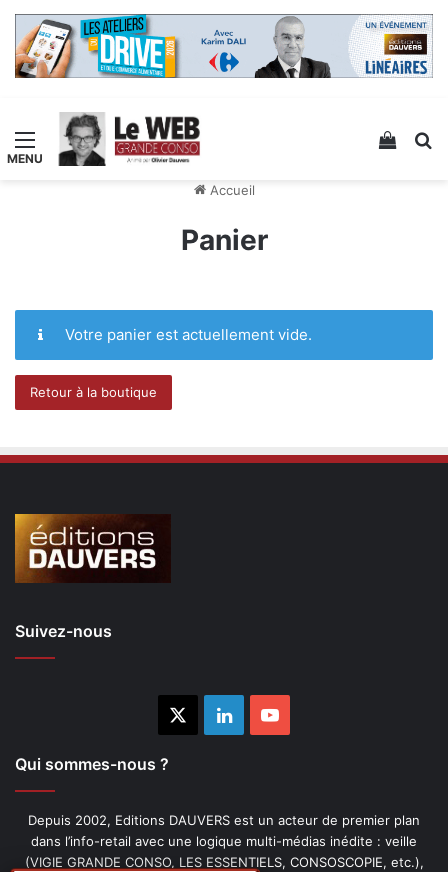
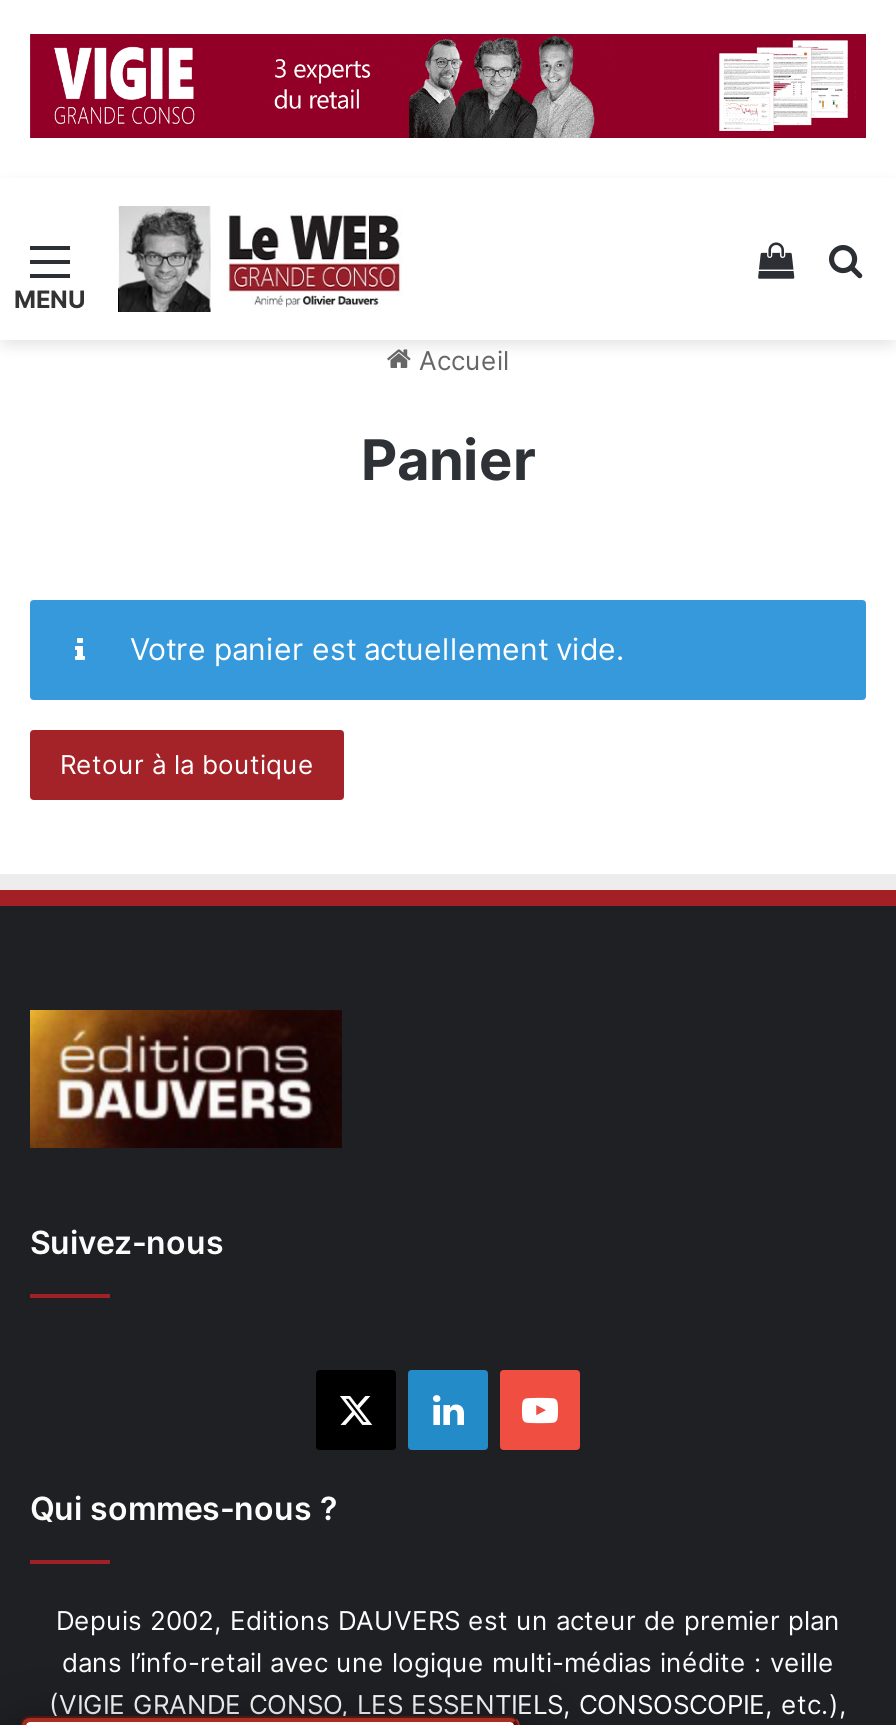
[14,13,433,79] [image] -> [28,32,868,140] [image]

